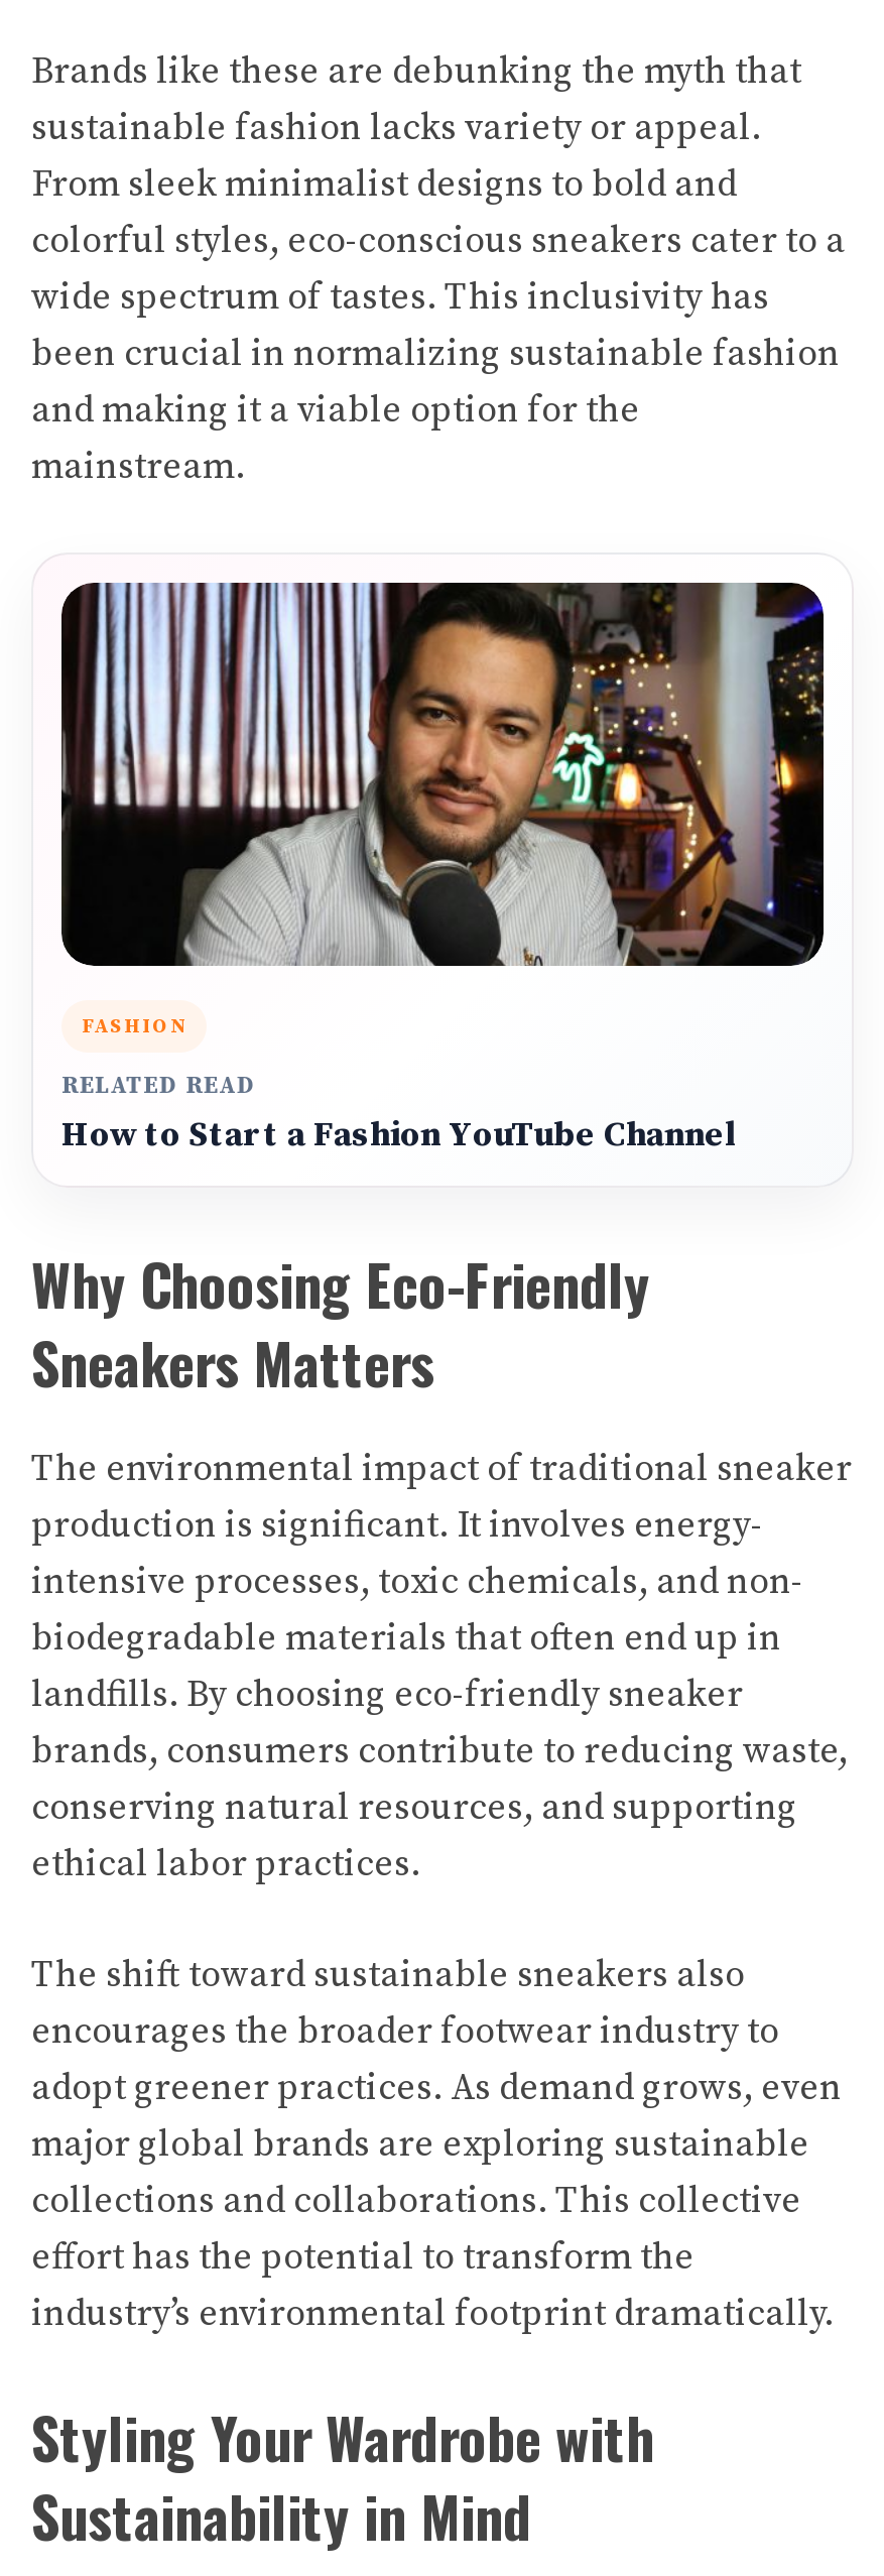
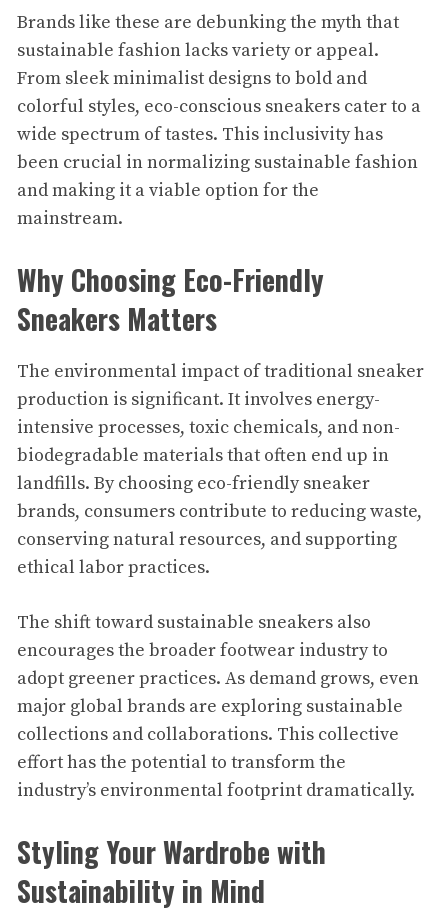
[59,581,826,1157] [image] | FASHION | RELATED READ | How to Start a Fashion YouTube Channel -> none

